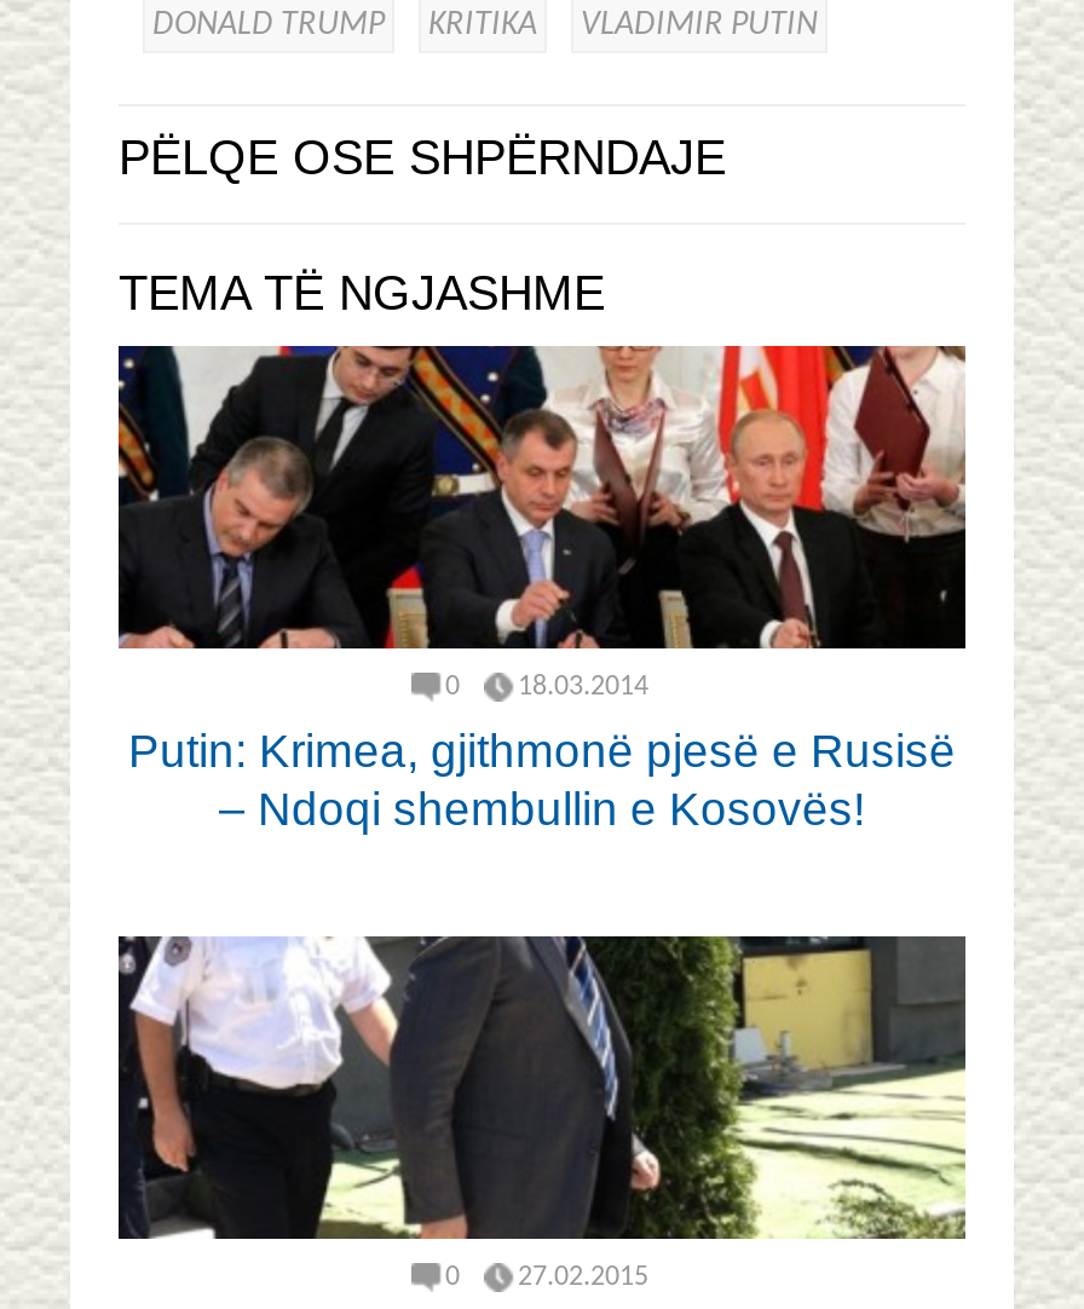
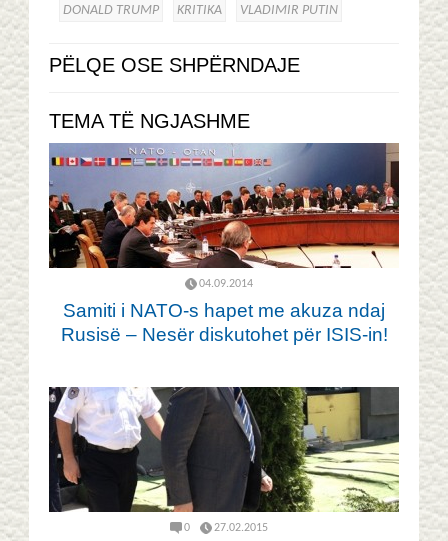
[116,344,968,702] [image] | 0 | 18.03.2014 -> [48,142,400,290] [image] | 04.09.2014
[128,727,956,836] Putin: Krimea, gjithmonë pjesë e Rusisë | – Ndoqi shembullin e Kosovës! -> [60,300,387,345] Samiti i NATO-s hapet me akuza ndaj | Rusisë – Nesër diskutohet për ISIS-in!

